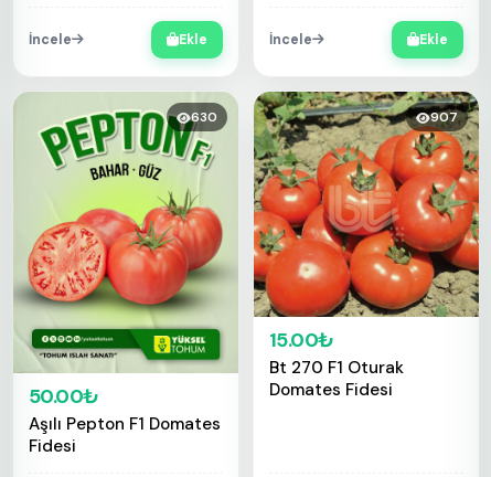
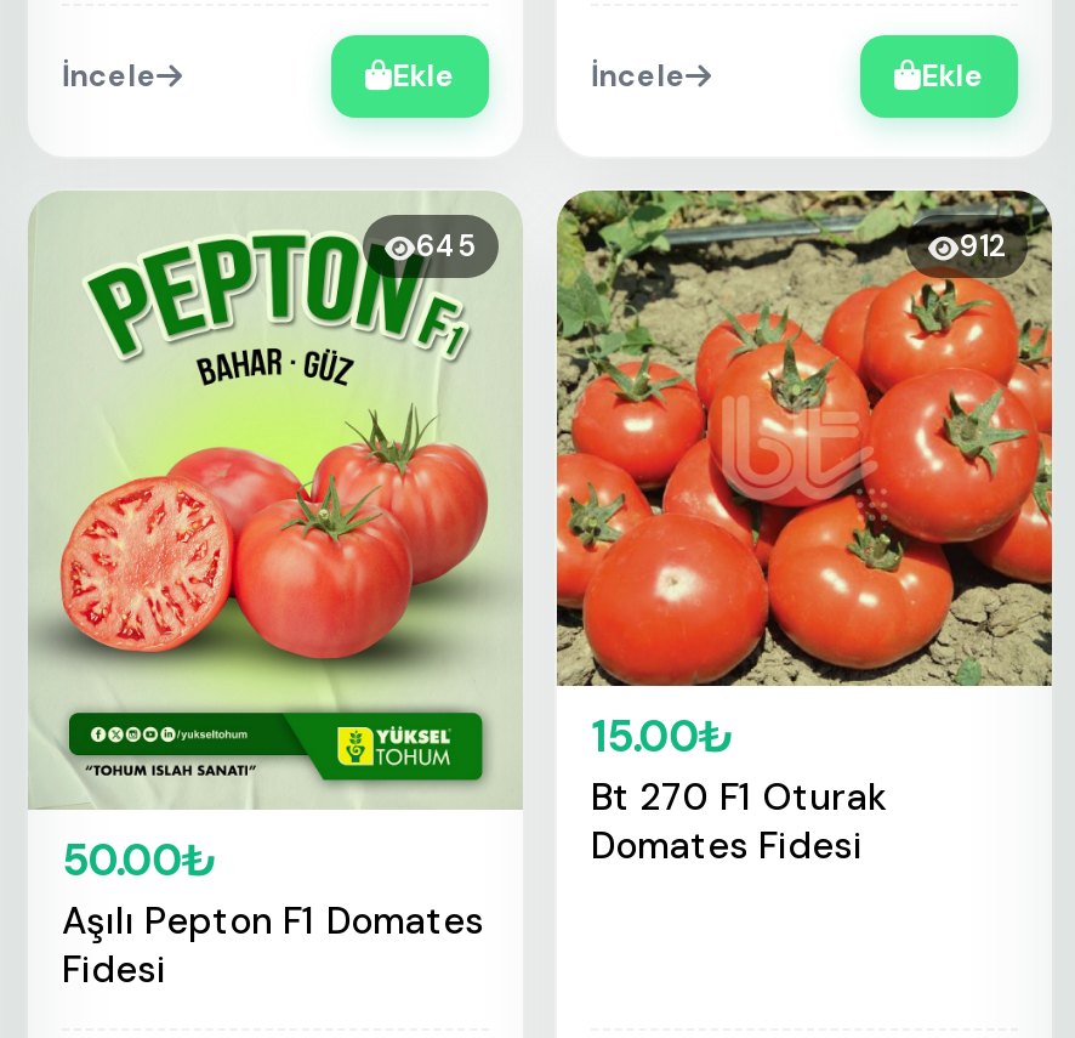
[191,109,217,126] 630 -> [416,228,477,267] 645
[430,109,458,126] 907 -> [960,228,1006,267] 912

